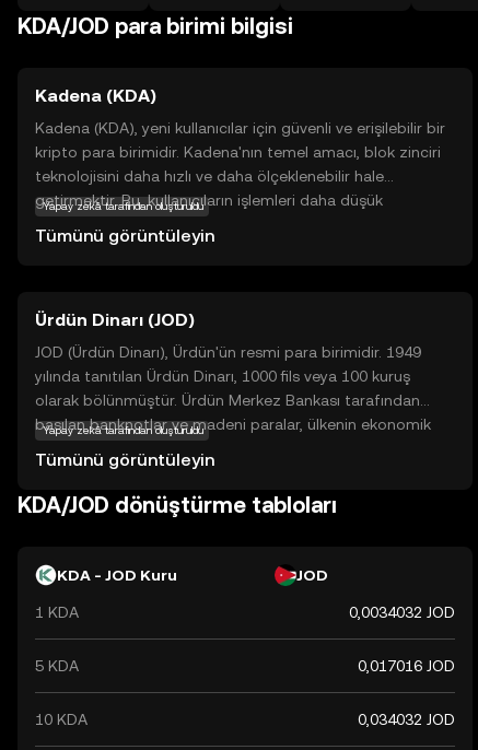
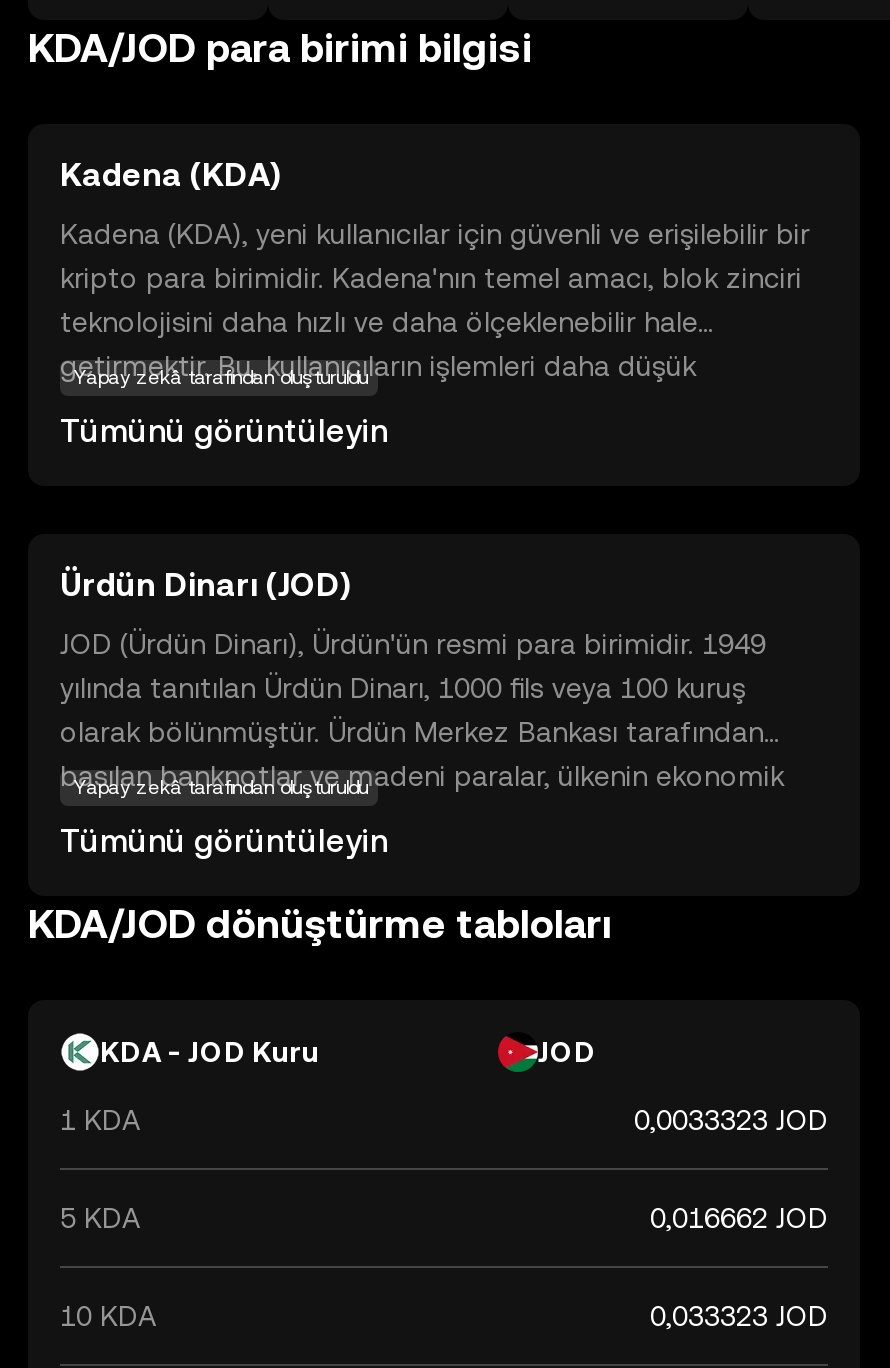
[349,603,455,621] 0,0034032 JOD -> [634,1104,828,1136] 0,0033323 JOD
[358,657,455,675] 0,017016 JOD -> [650,1202,828,1234] 0,016662 JOD
[358,711,455,728] 0,034032 JOD -> [650,1300,828,1332] 0,033323 JOD

